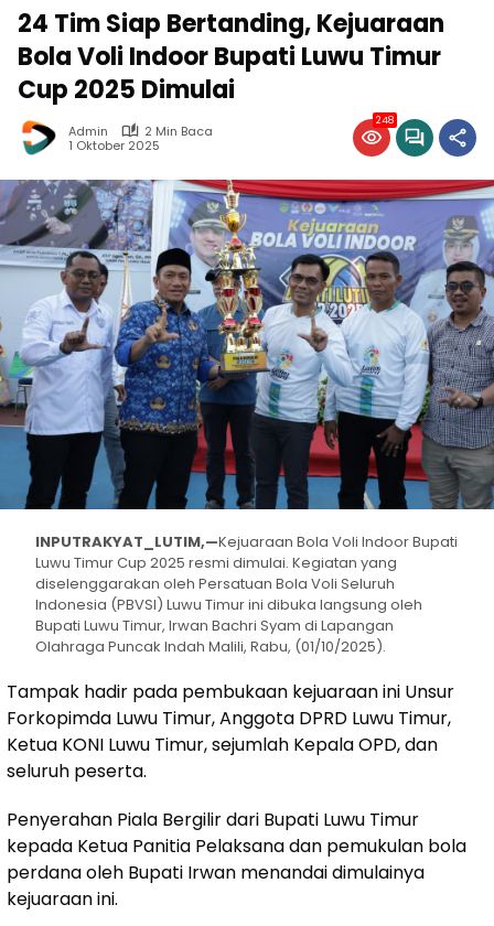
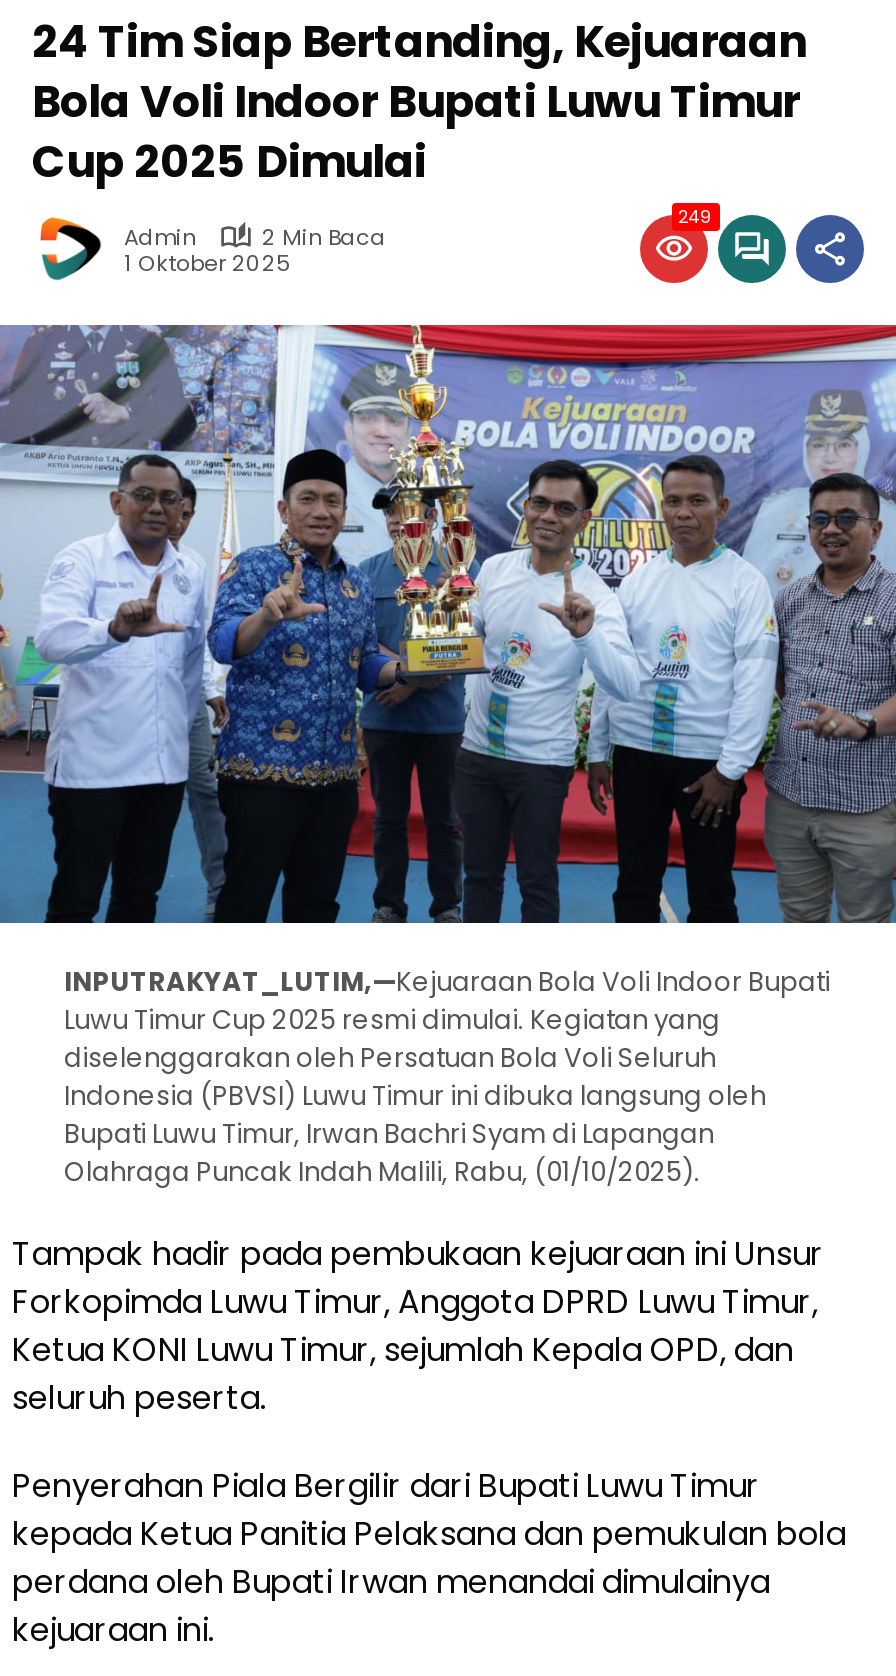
[376,113,394,126] 248 -> [678,204,714,228] 249

